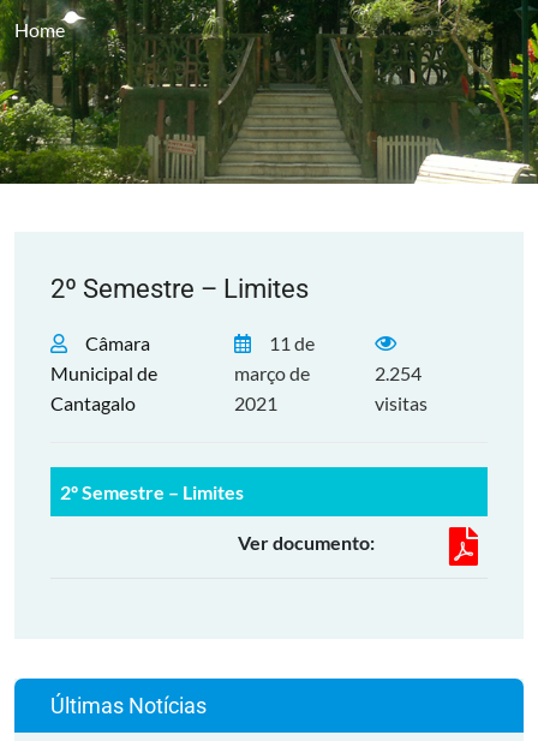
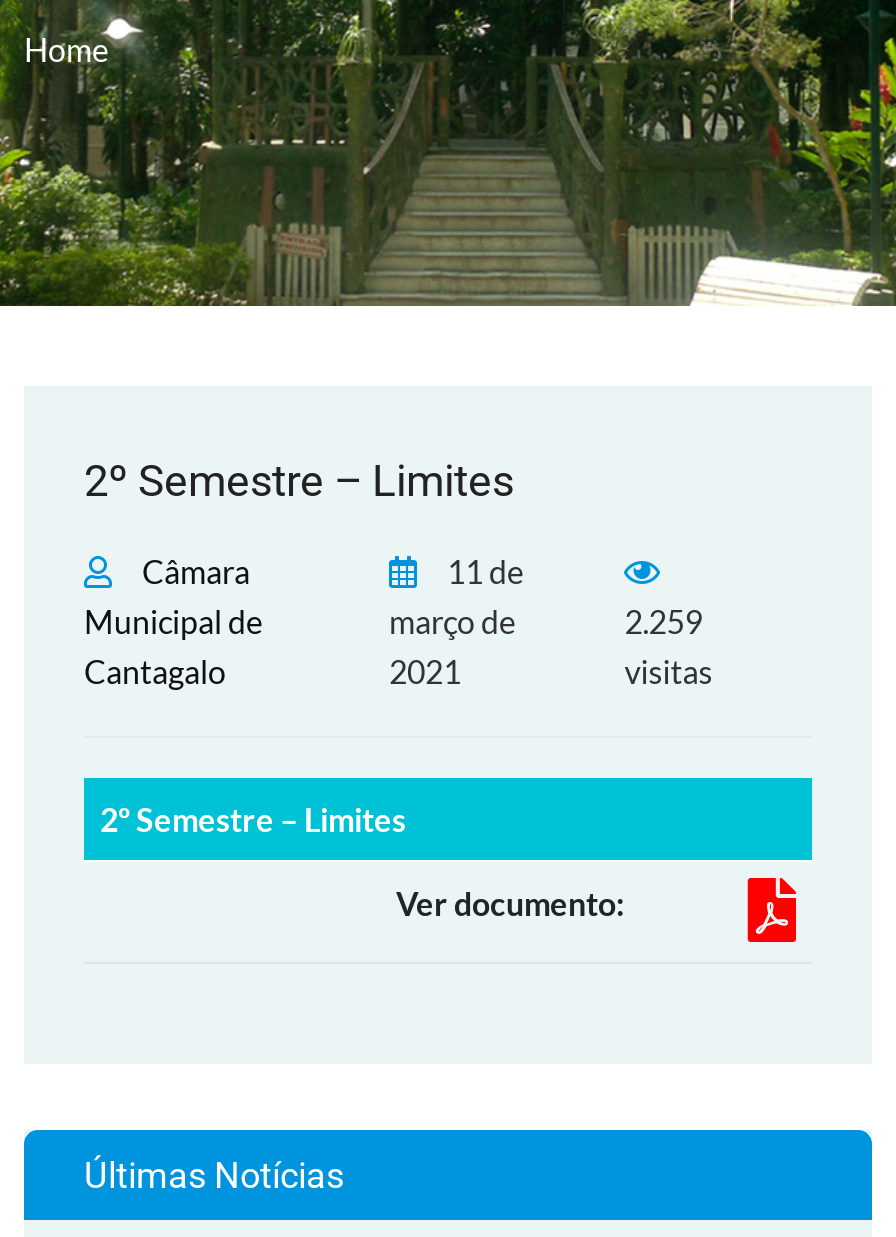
[375,361,422,384] 2.254 -> [624,602,702,640] 2.259

